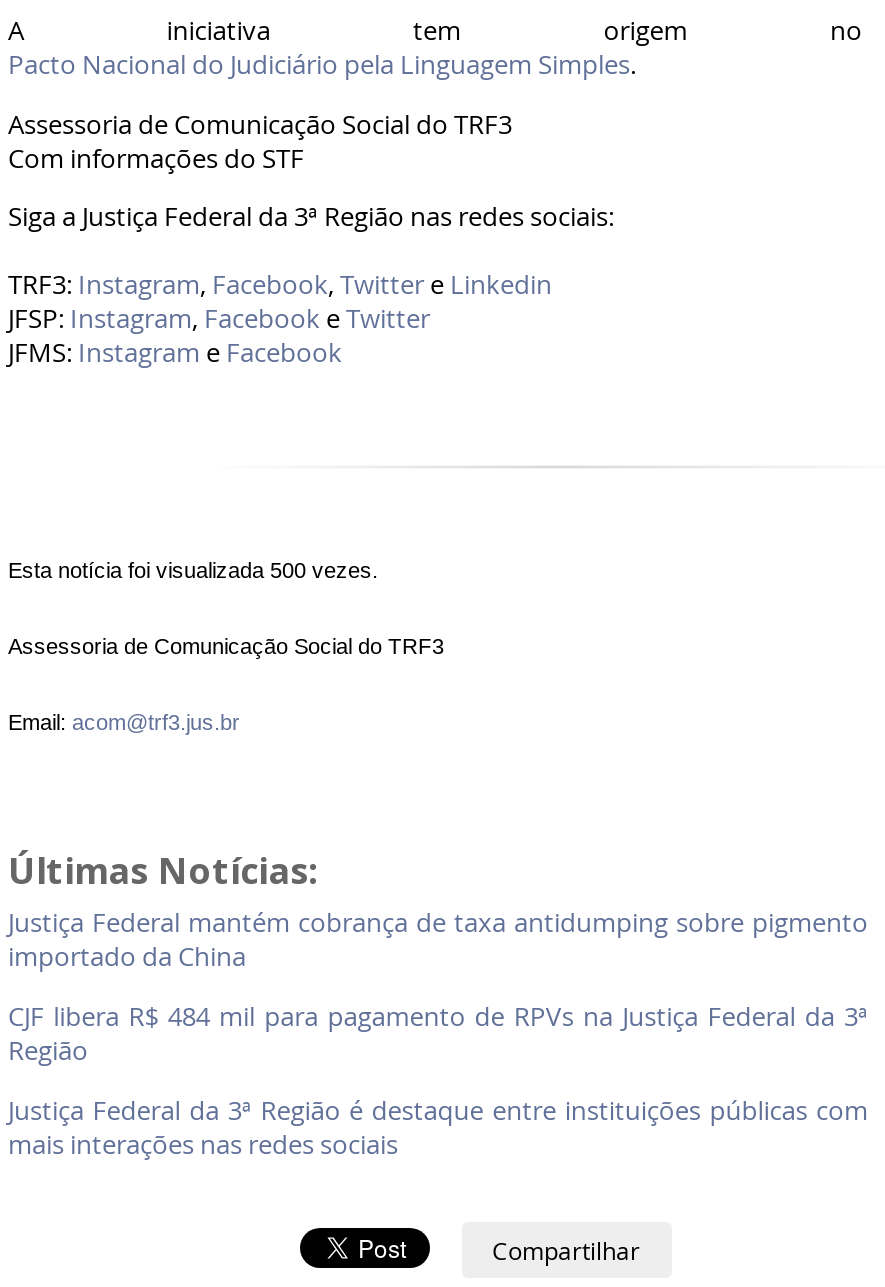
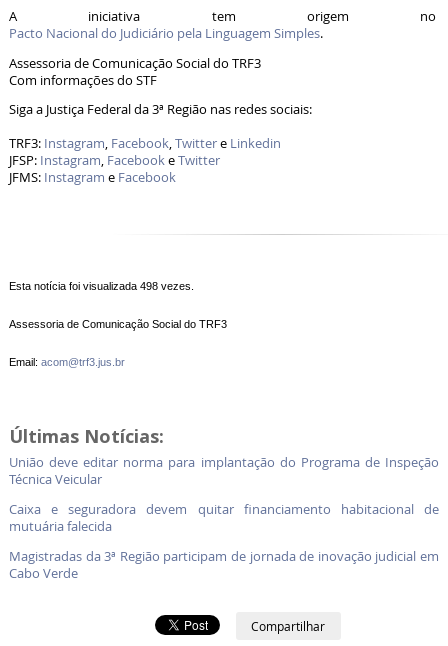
[8,558,378,582] Esta notícia foi visualizada 500 vezes. -> [9,280,194,292] Esta notícia foi visualizada 498 vezes.
[8,906,868,974] Justiça Federal mantém cobrança de taxa antidumping sobre pigmento | importado da China -> [9,454,439,488] União deve editar norma para implantação do Programa de Inspeção | Técnica Veicular
[8,1000,868,1068] CJF libera R$ 484 mil para pagamento de RPVs na Justiça Federal da 3ª | Região -> [9,501,439,535] Caixa e seguradora devem quitar financiamento habitacional de | mutuária falecida
[8,1094,868,1162] Justiça Federal da 3ª Região é destaque entre instituições públicas com | mais interações nas redes sociais -> [9,548,439,582] Magistradas da 3ª Região participam de jornada de inovação judicial em | Cabo Verde

